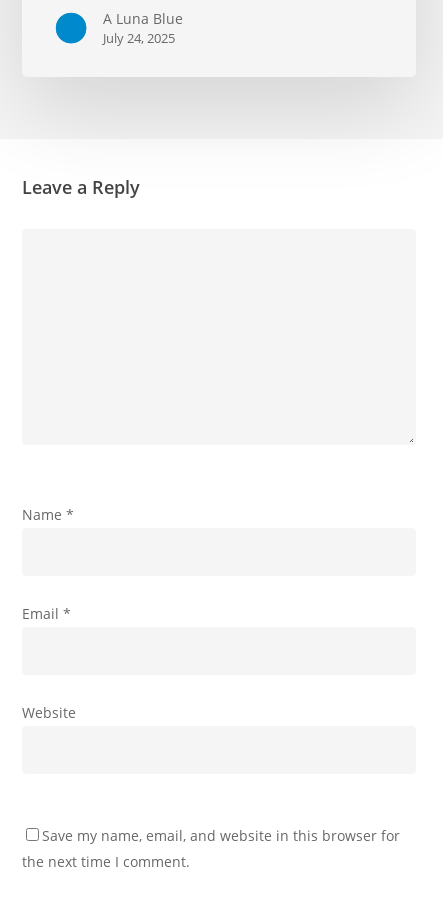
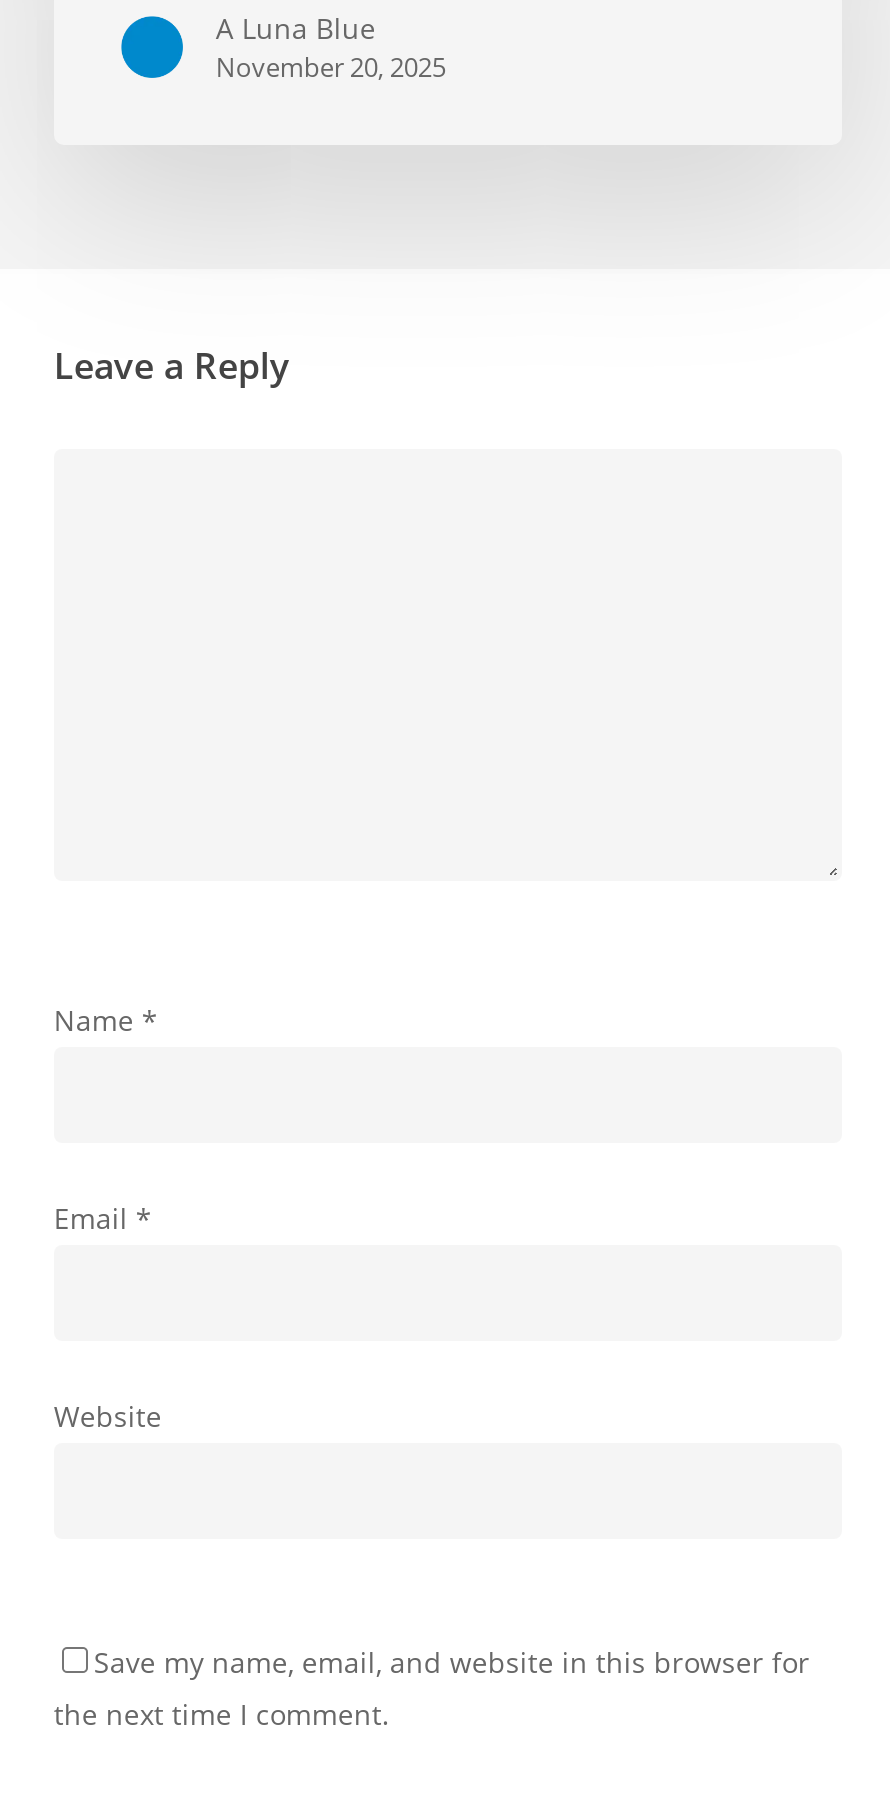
[103,29,175,47] July 24, 2025 -> [216,50,446,86] November 20, 2025

